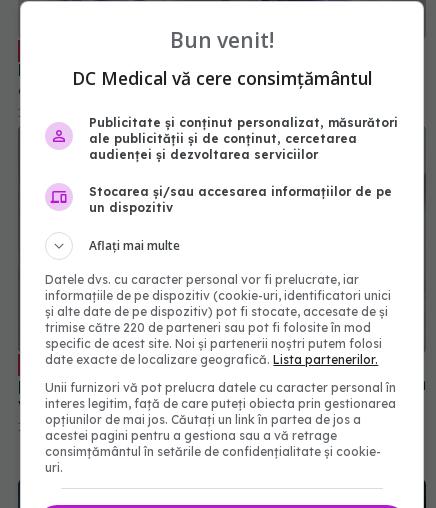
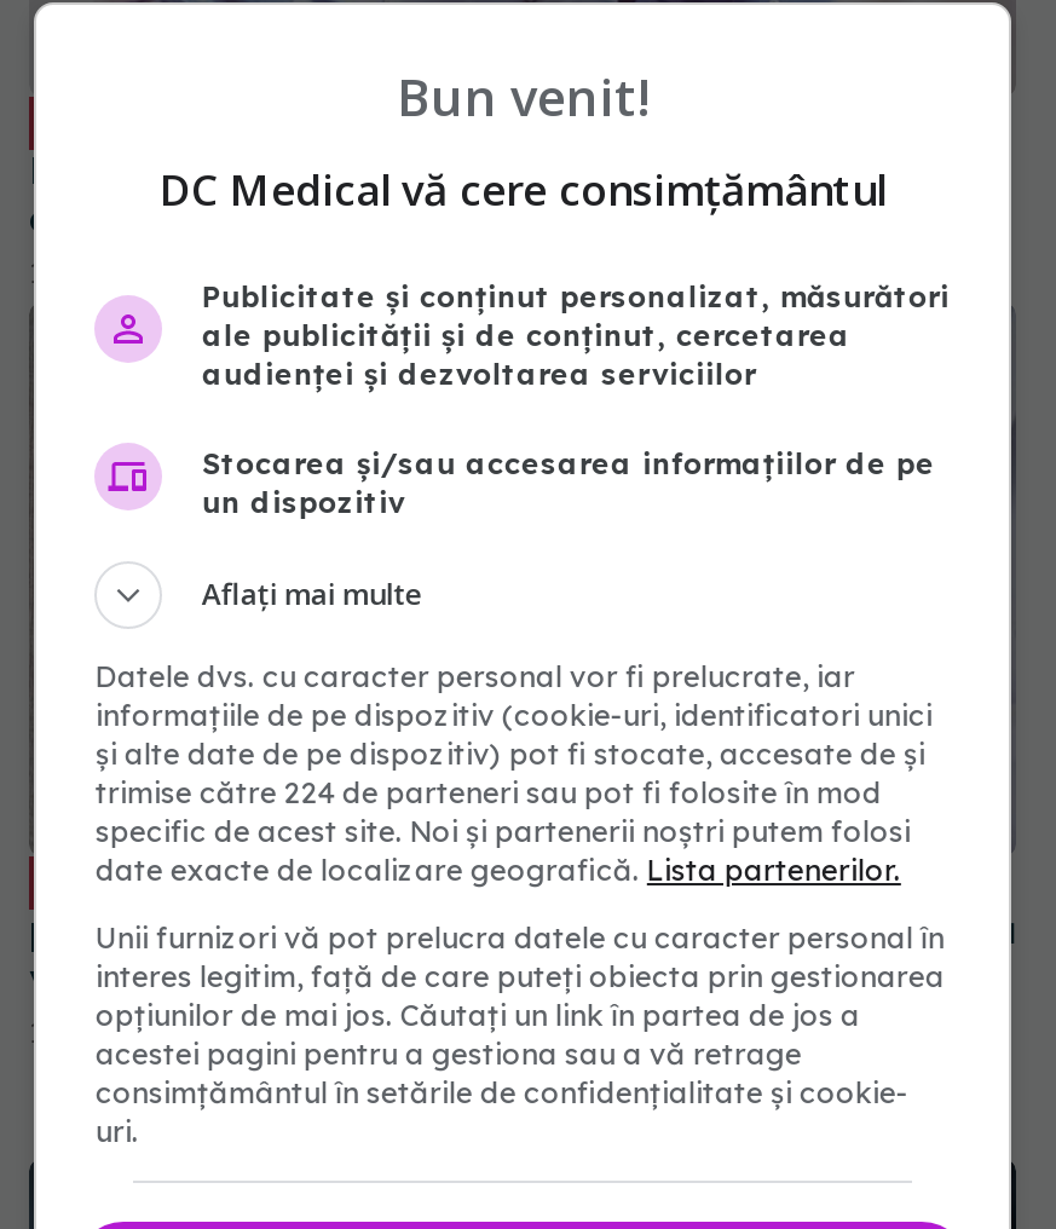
[45,319,371,334] trimise către 220 de parteneri sau pot fi folosite în mod -> [95,773,882,809] trimise către 224 de parteneri sau pot fi folosite în mod

